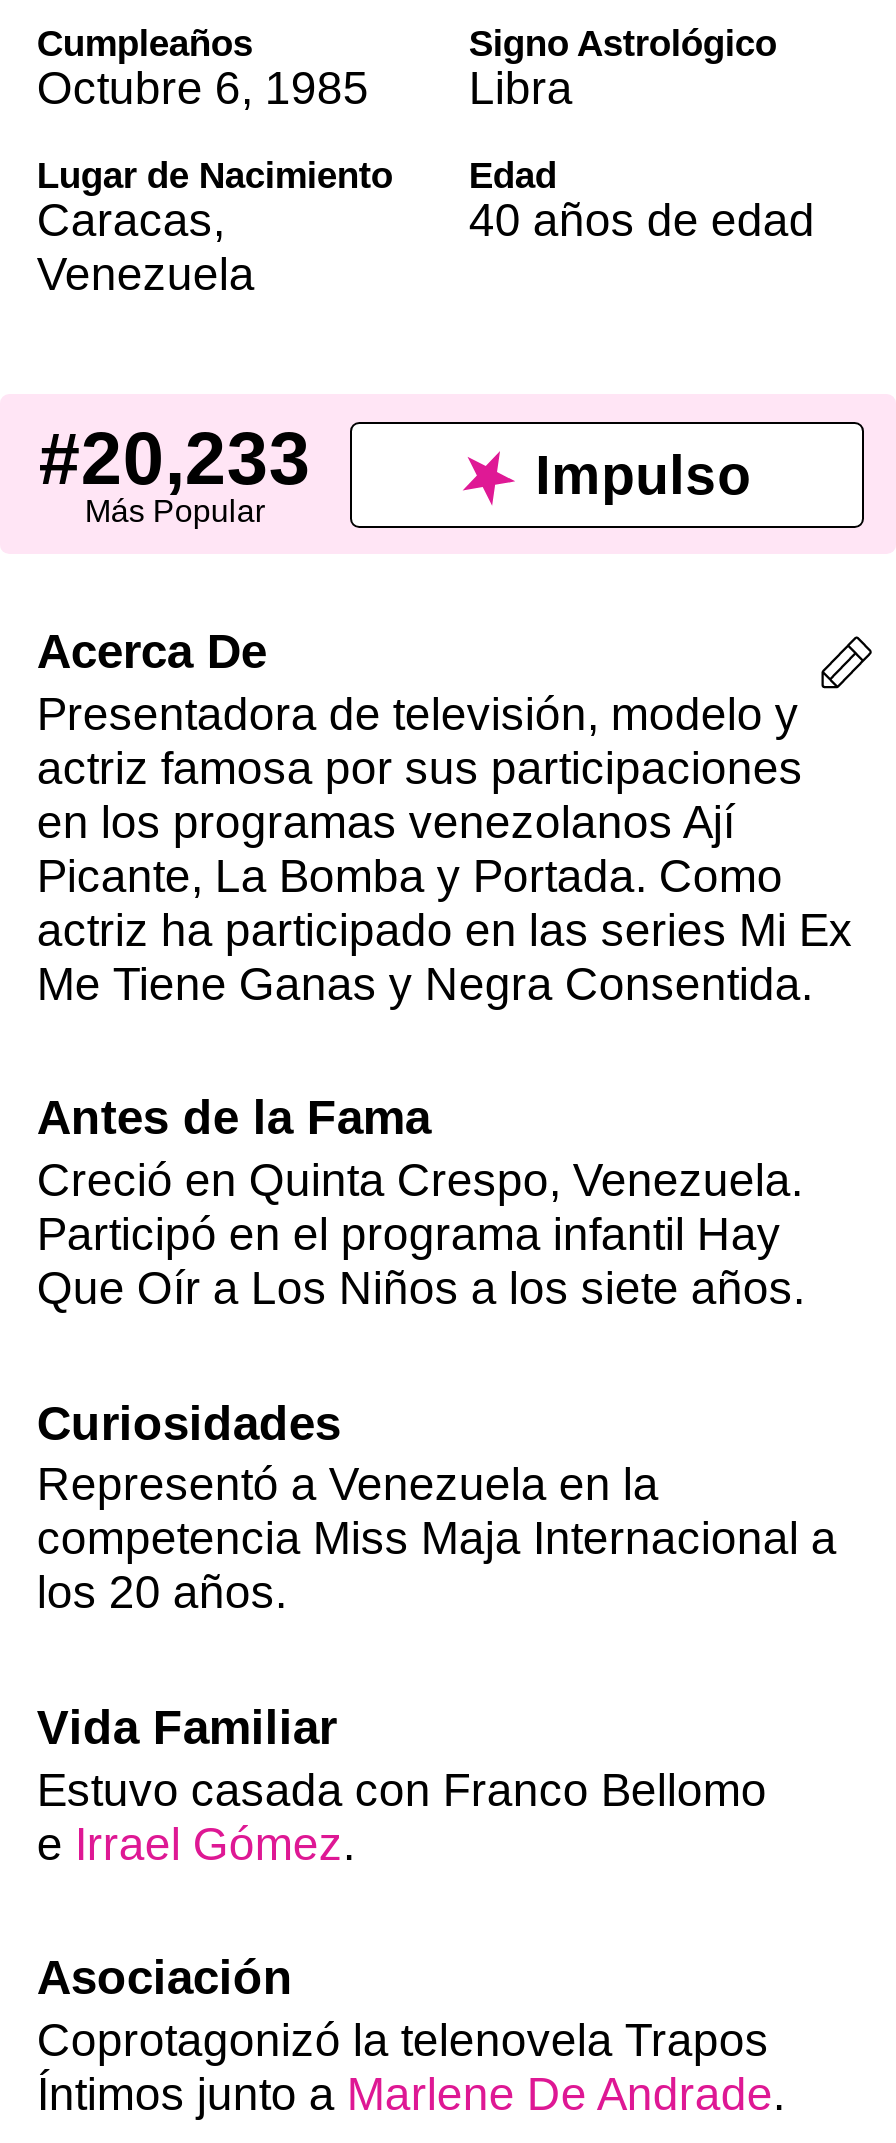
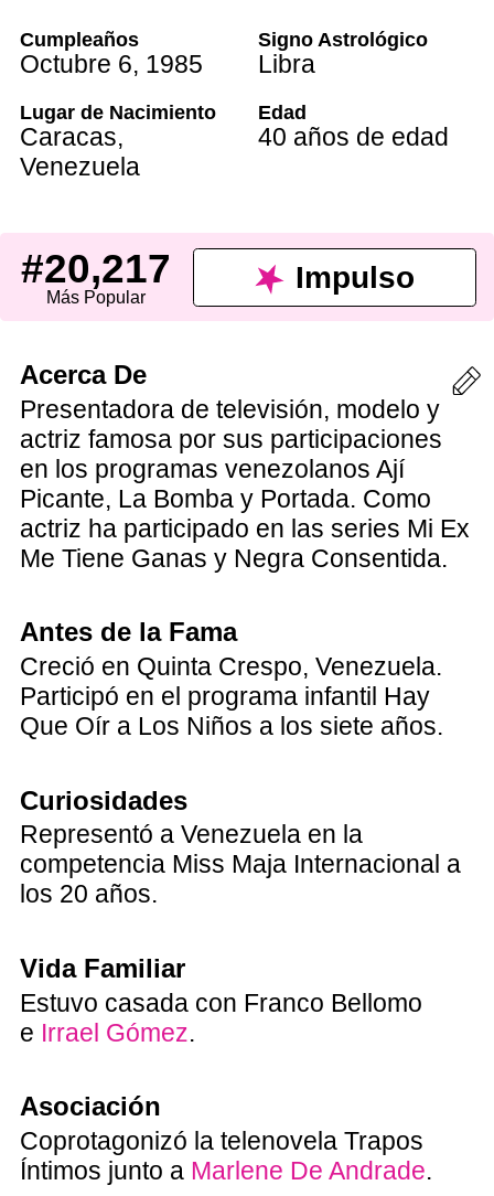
[39,417,311,499] #20,233 -> [21,245,171,291] #20,217

